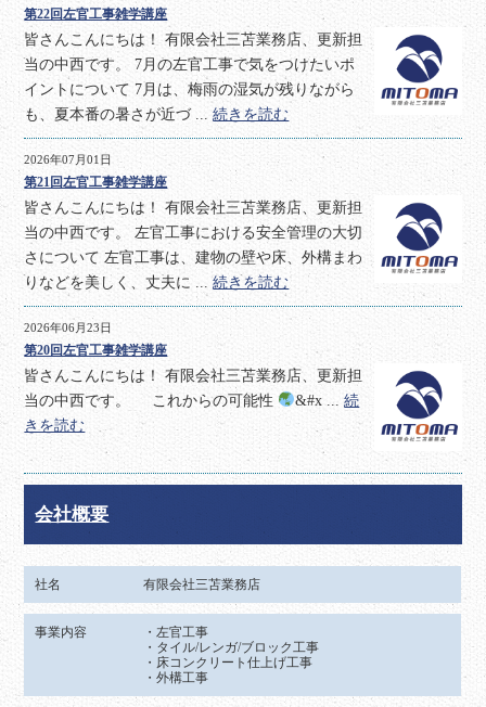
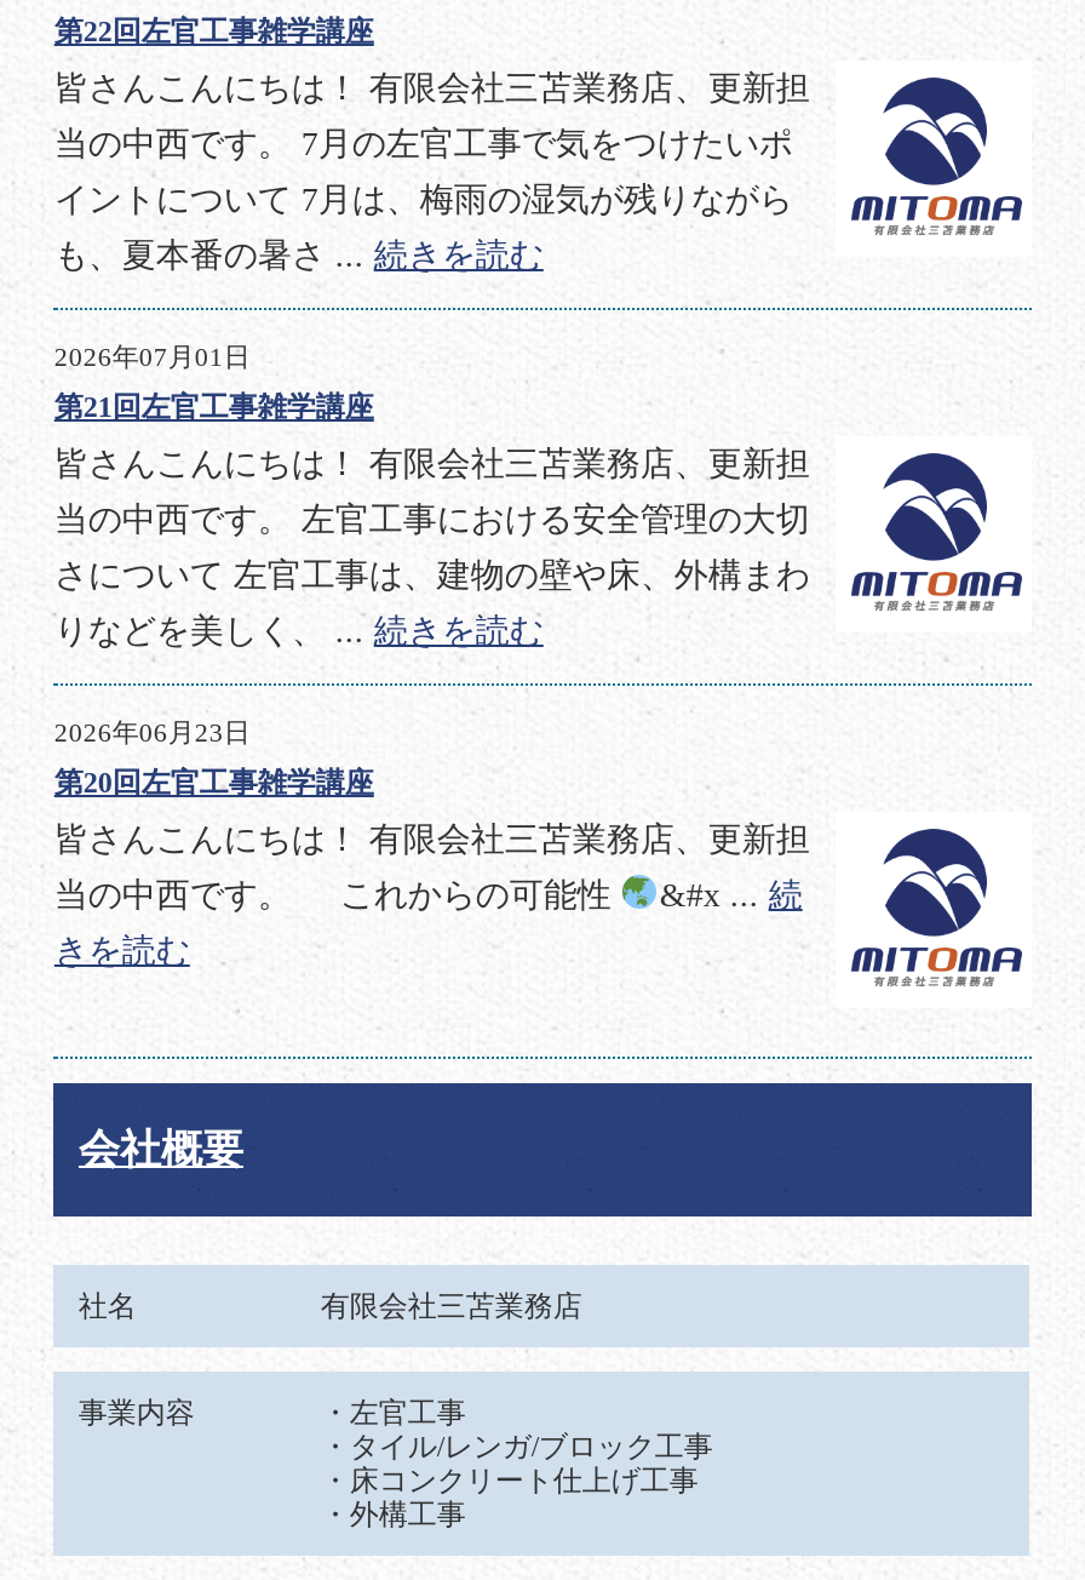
[24,106,289,122] も、夏本番の暑さが近づ ...続きを読む -> [54,237,543,274] も、夏本番の暑さ ...続きを読む
[24,274,289,290] りなどを美しく、丈夫に ...続きを読む -> [54,613,543,649] りなどを美しく、 ...続きを読む

